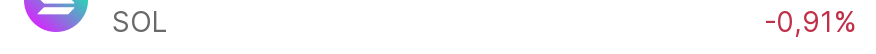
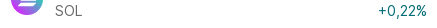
[764,4,856,38] -0,91% -> [378,2,427,19] +0,22%

